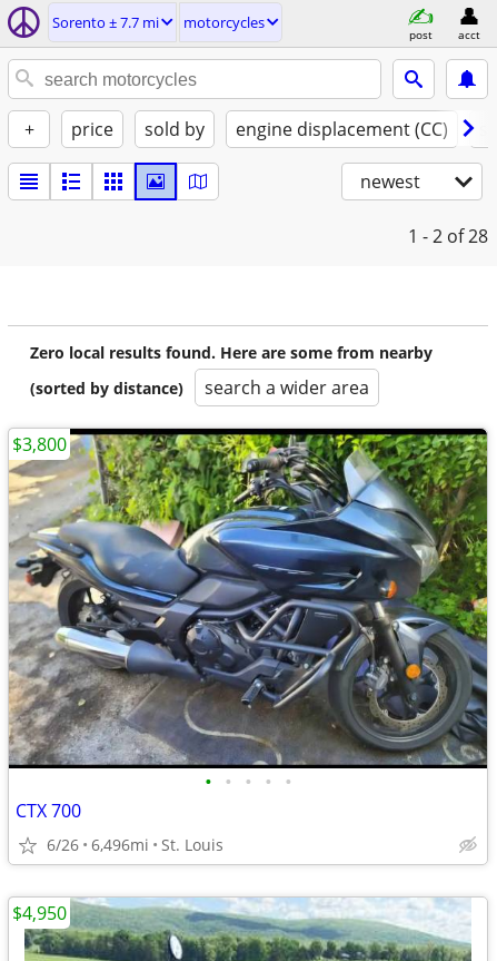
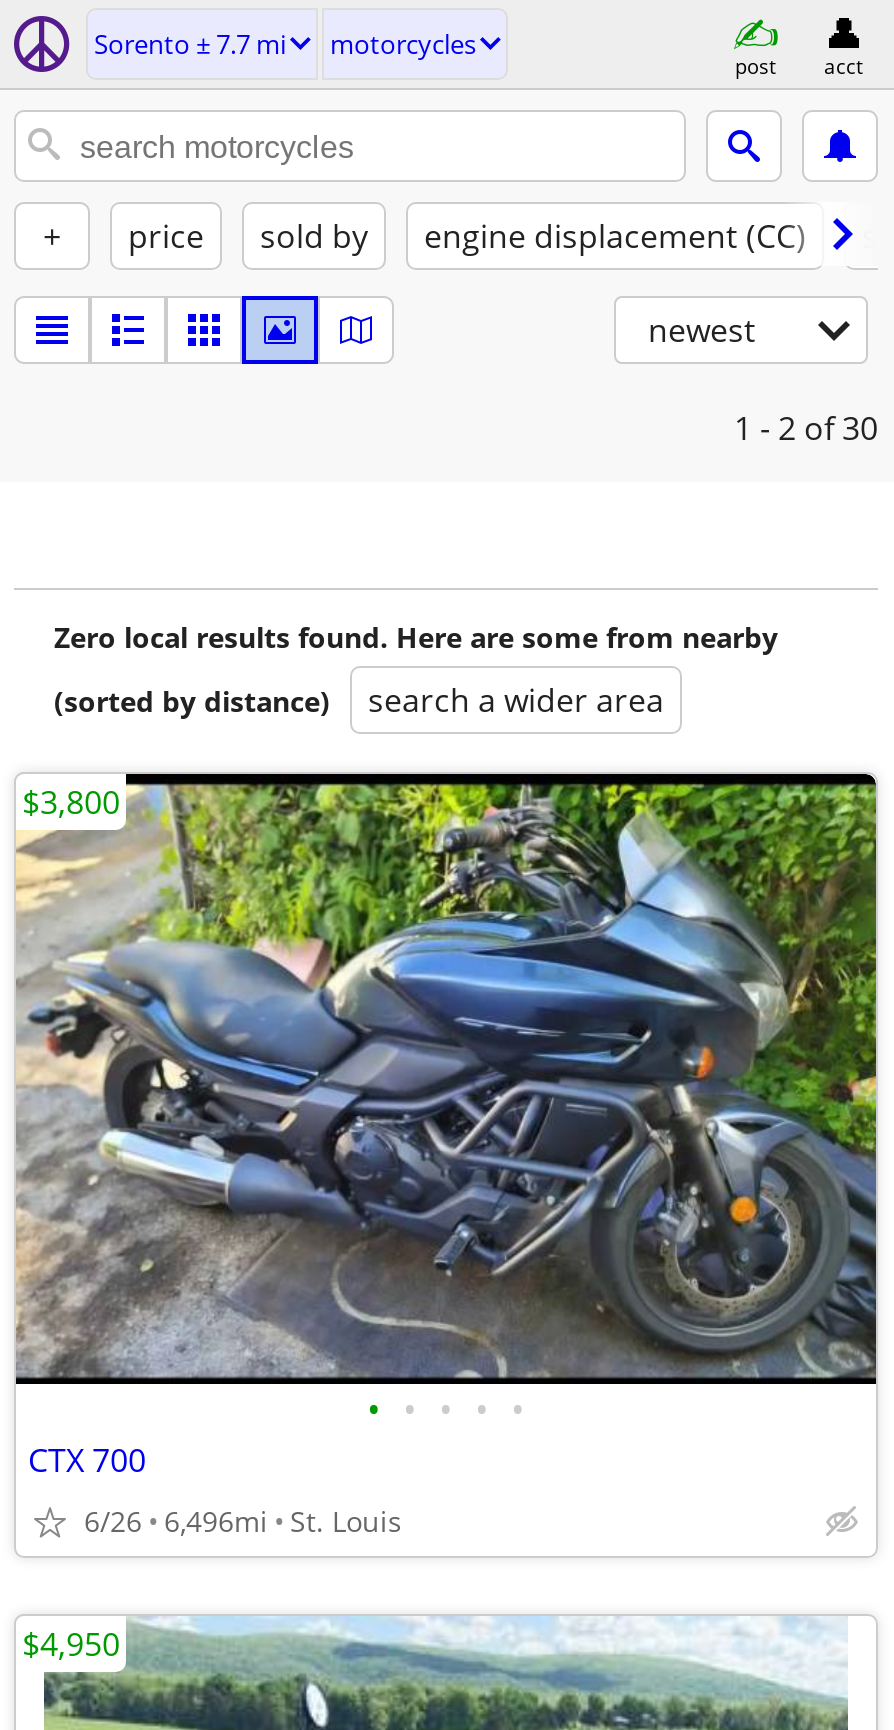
[408,224,488,248] 1 - 2 of 28 -> [734,406,878,450] 1 - 2 of 30

